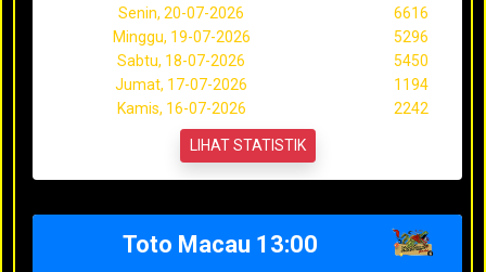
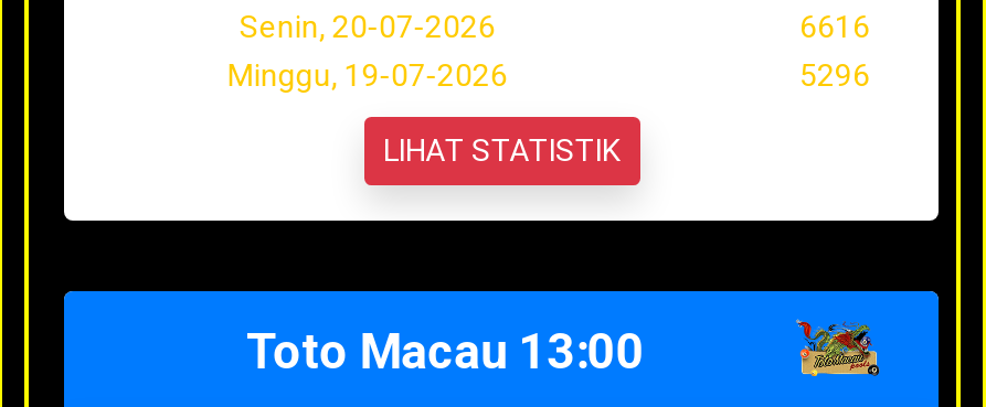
[115,52,429,117] Sabtu, 18-07-2026 | 5450 | Jumat, 17-07-2026 | 1194 | Kamis, 16-07-2026 | 2242 -> none

